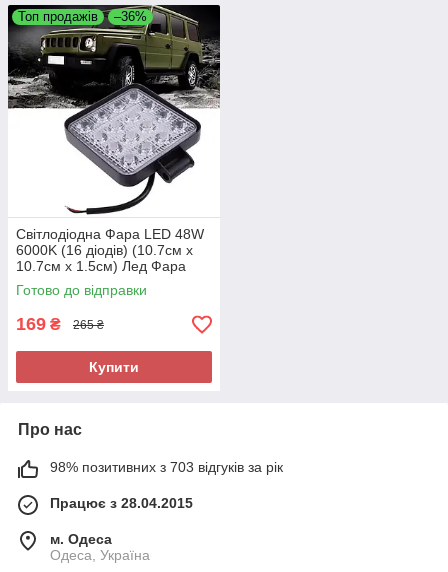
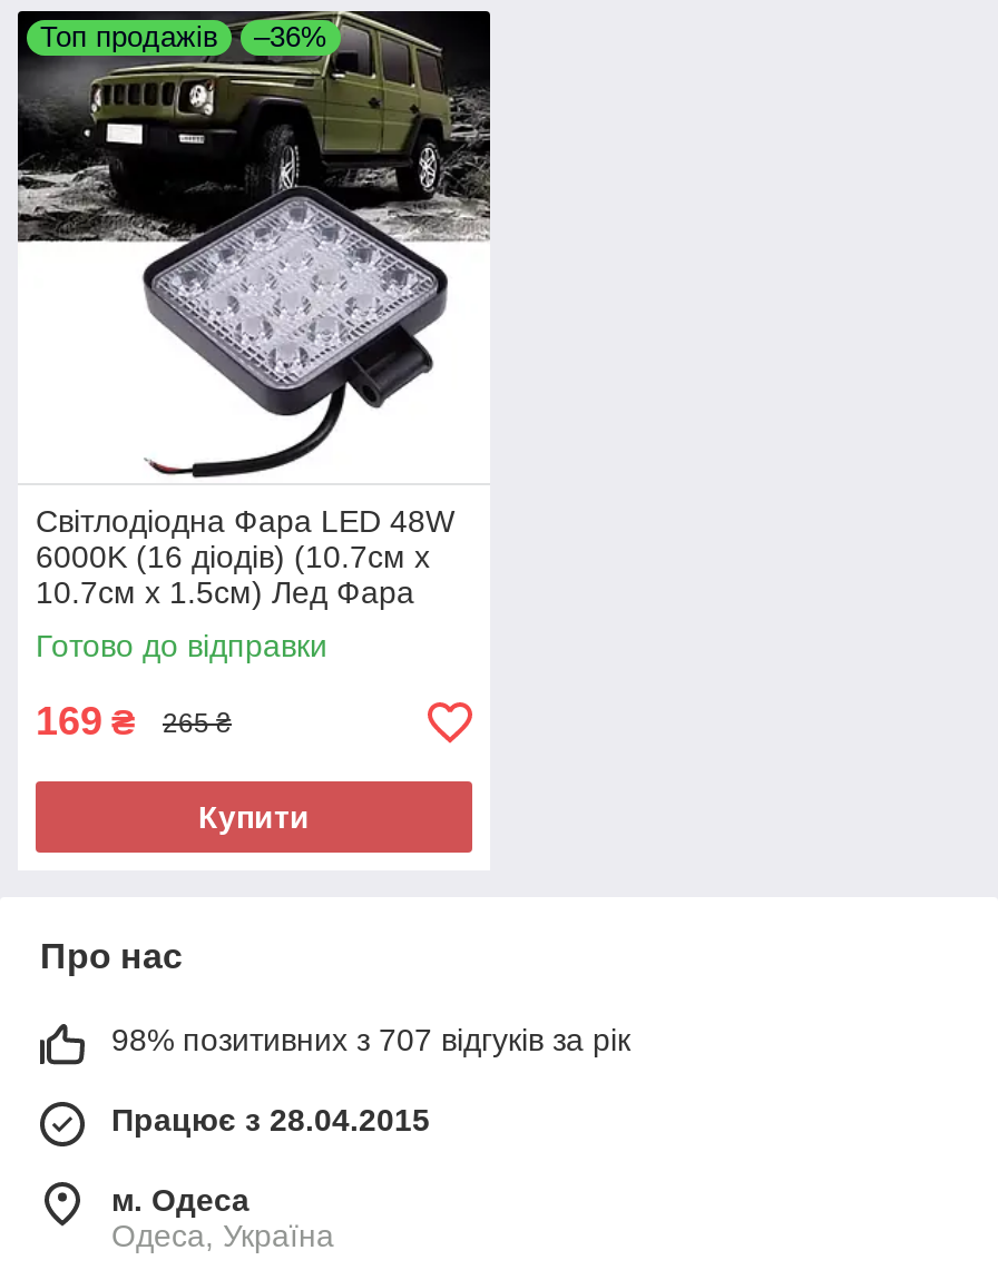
[50,459,283,475] 98% позитивних з 703 відгуків за рік -> [111,1022,630,1058] 98% позитивних з 707 відгуків за рік

